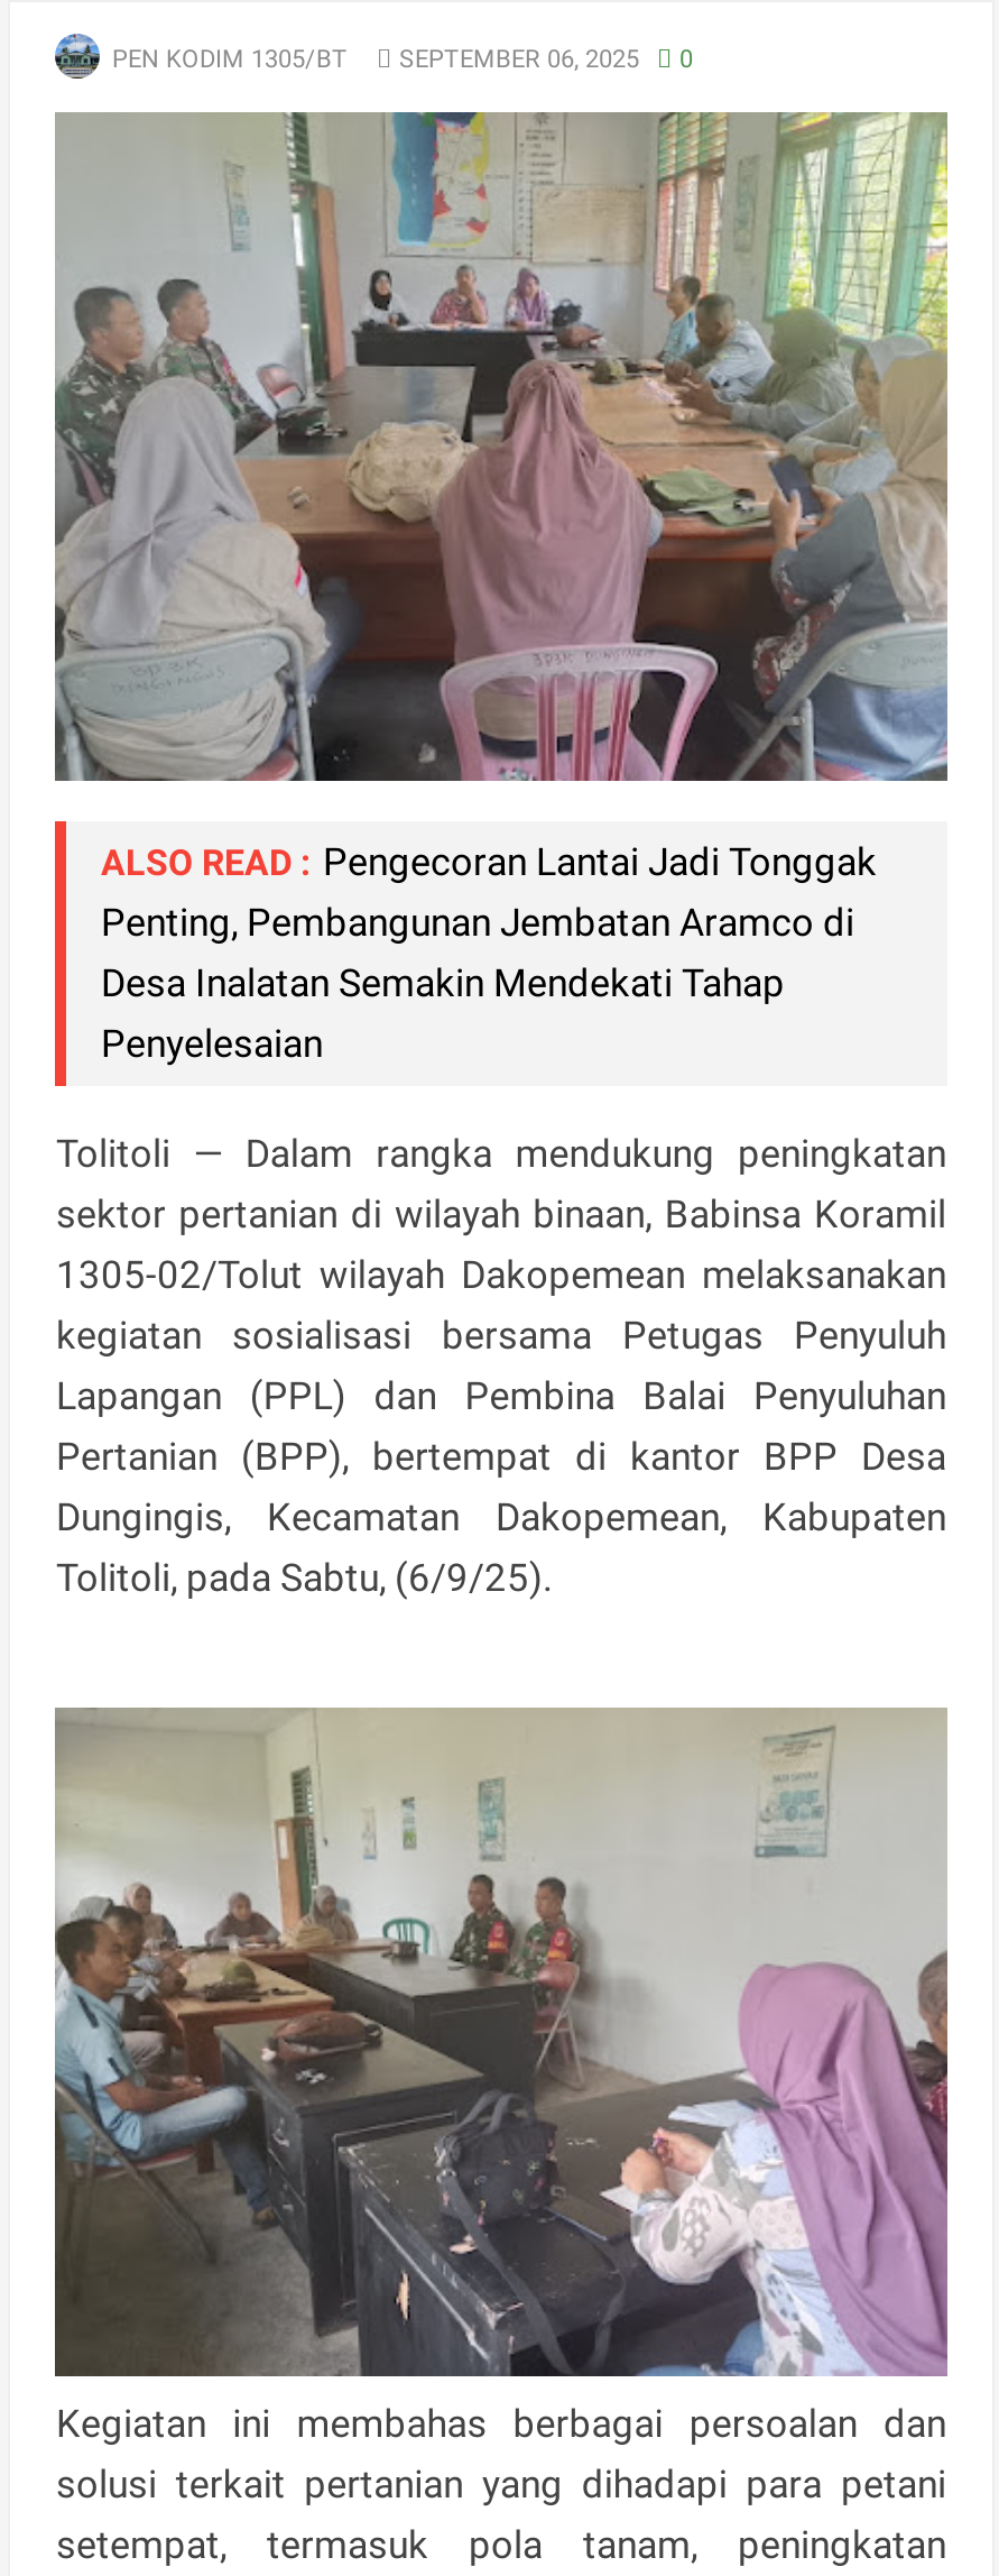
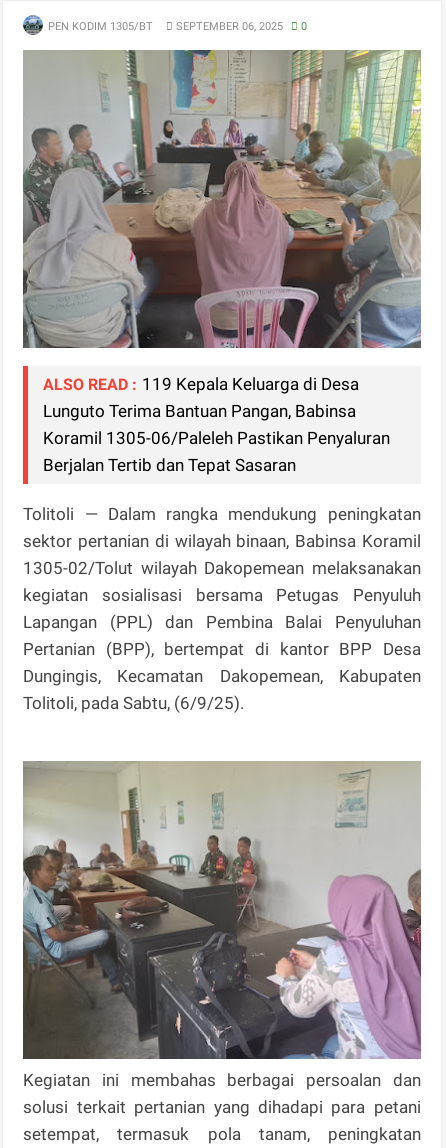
[101,839,877,1066] ALSO READ : Pengecoran Lantai Jadi Tonggak | Penting, Pembangunan Jembatan Aramco di | Desa Inalatan Semakin Mendekati Tahap | Penyelesaian -> [43,374,390,475] ALSO READ : 119 Kepala Keluarga di Desa | Lunguto Terima Bantuan Pangan, Babinsa | Koramil 1305-06/Paleleh Pastikan Penyaluran | Berjalan Tertib dan Tepat Sasaran

